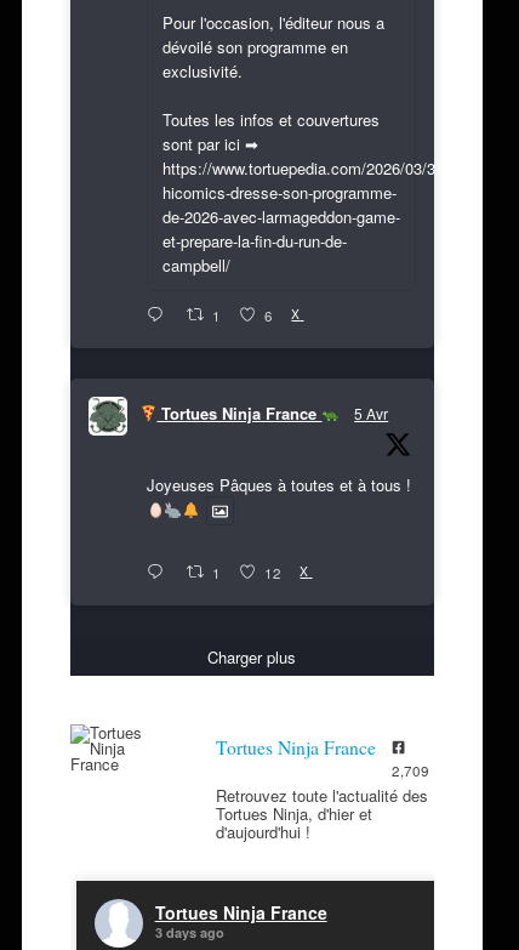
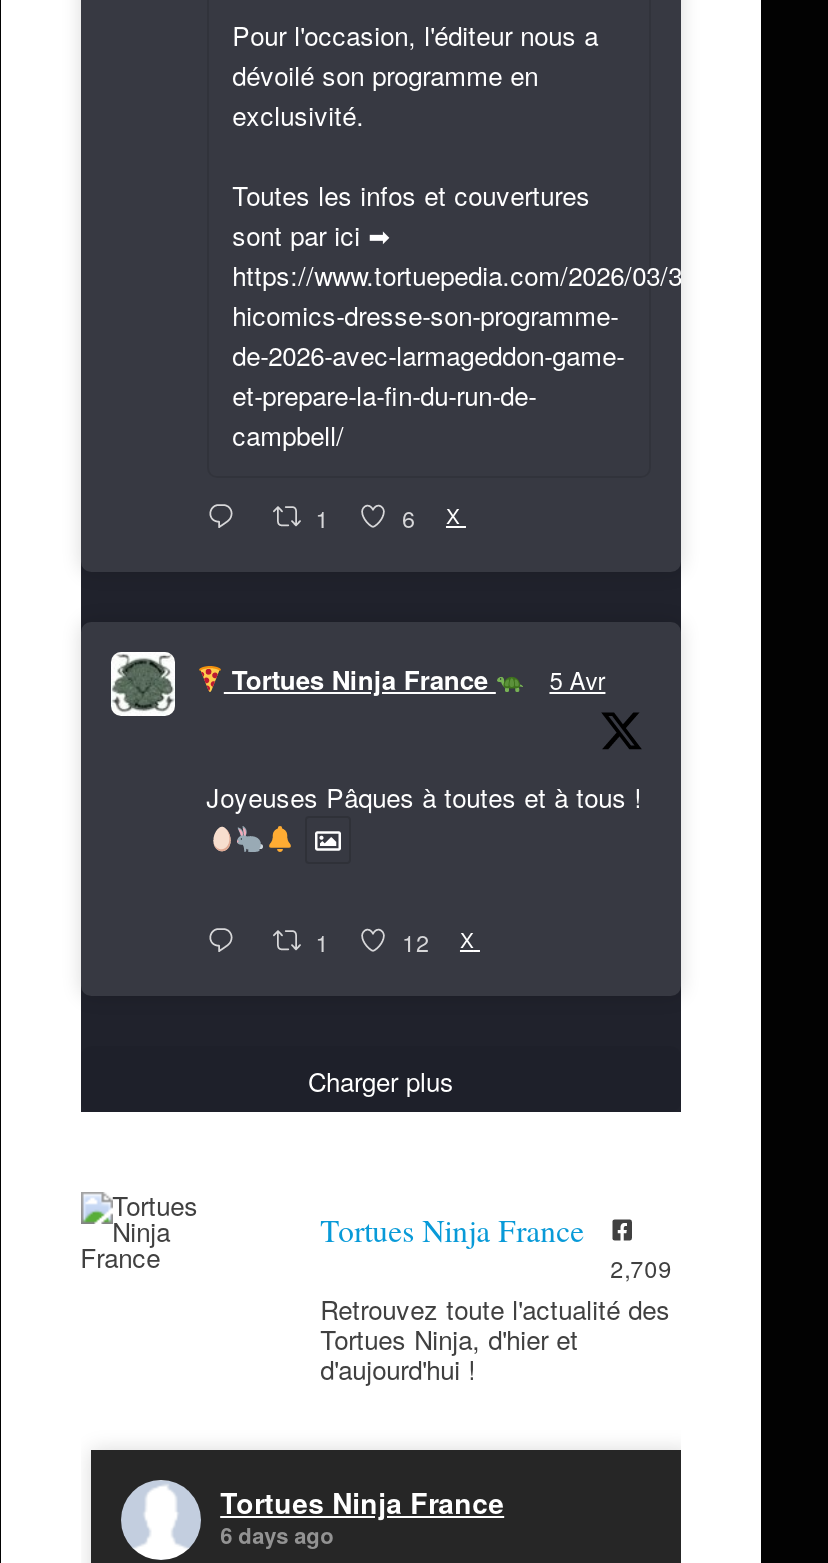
[155,924,224,942] 3 days ago -> [220,1520,334,1550] 6 days ago

